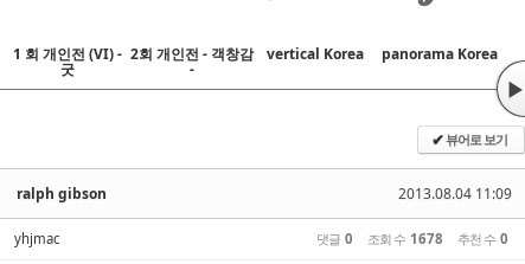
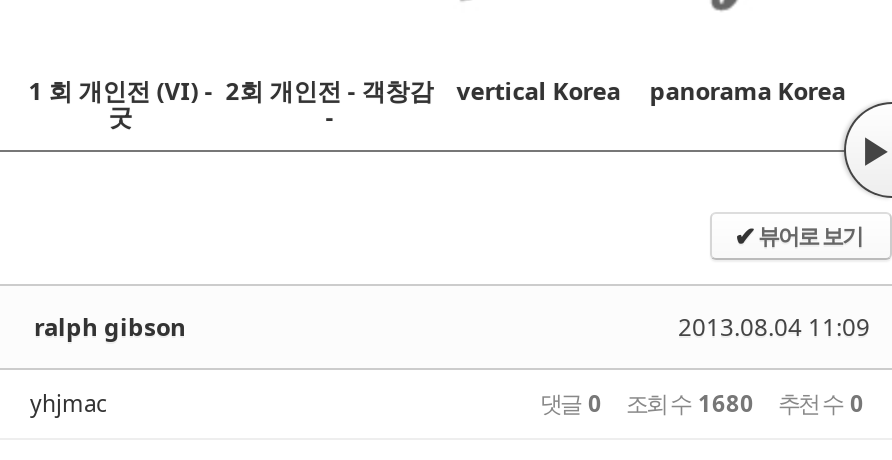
[316,230,508,247] 댓글 0 조회 수 1678 추천 수 0 -> [540,388,864,418] 댓글 0 조회 수 1680 추천 수 0

